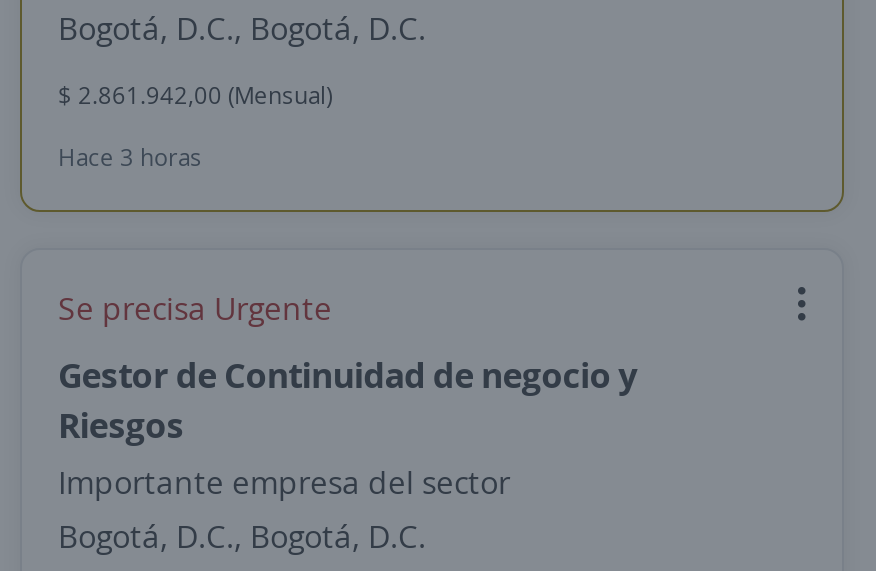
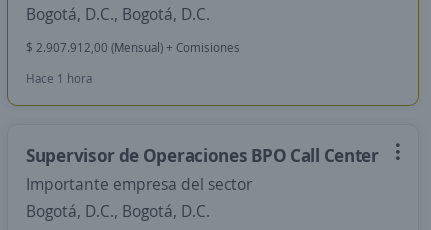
[58,78,332,112] $ 2.861.942,00 (Mensual) -> [26,39,240,56] $ 2.907.912,00 (Mensual) + Comisiones
[58,140,202,174] Hace 3 horas -> [26,70,92,87] Hace 1 hora
[58,286,638,448] Se precisa Urgente | Gestor de Continuidad de negocio y | Riesgos -> [26,143,379,167] Supervisor de Operaciones BPO Call Center

